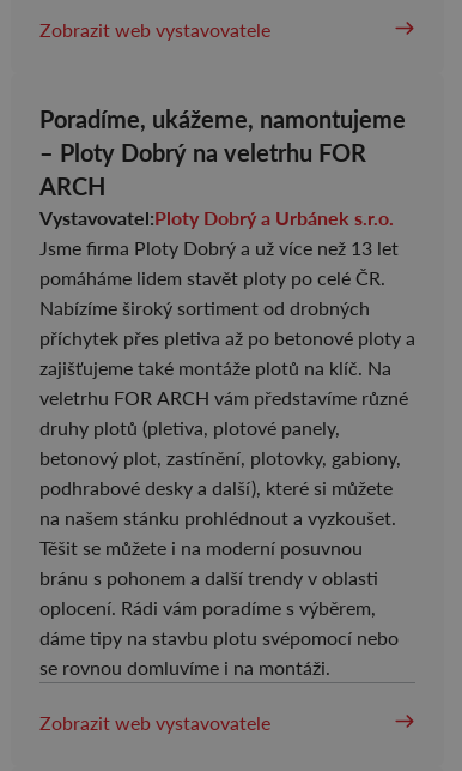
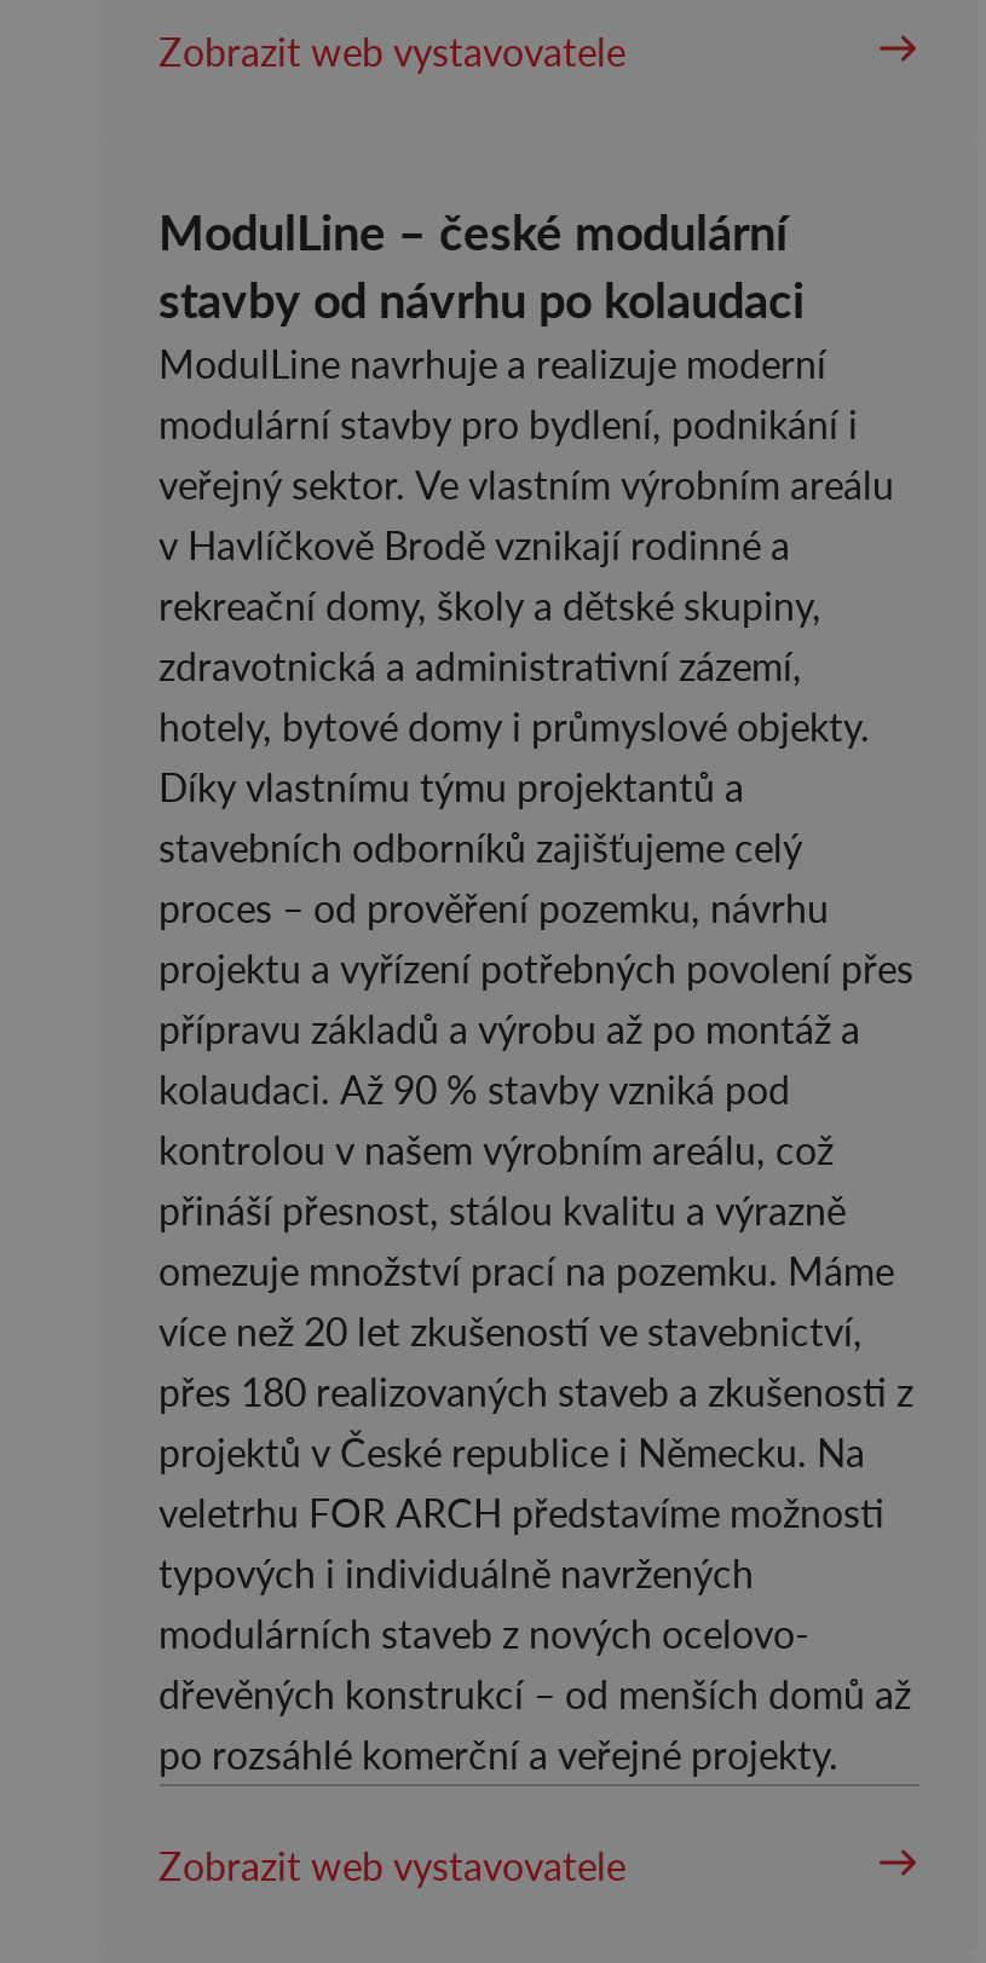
[39,102,415,680] Poradíme, ukážeme, namontujeme | – Ploty Dobrý na veletrhu FOR | ARCH | Vystavovatel:Ploty Dobrý a Urbánek s.r.o. | Jsme firma Ploty Dobrý a už více než 13 let | pomáháme lidem stavět ploty po celé ČR. | Nabízíme široký sortiment od drobných | příchytek přes pletiva až po betonové ploty a | zajišťujeme také montáže plotů na klíč. Na | veletrhu FOR ARCH vám představíme různé | druhy plotů (pletiva, plotové panely, | betonový plot, zastínění, plotovky, gabiony, | podhrabové desky a další), které si můžete | na našem stánku prohlédnout a vyzkoušet. | Těšit se můžete i na moderní posuvnou | bránu s pohonem a další trendy v oblasti | oplocení. Rádi vám poradíme s výběrem, | dáme tipy na stavbu plotu svépomocí nebo | se rovnou domluvíme i na montáži. -> [158,197,913,1779] ModulLine – české modulární | stavby od návrhu po kolaudaci | ModulLine navrhuje a realizuje moderní | modulární stavby pro bydlení, podnikání i | veřejný sektor. Ve vlastním výrobním areálu | v Havlíčkově Brodě vznikají rodinné a | rekreační domy, školy a dětské skupiny, | zdravotnická a administrativní zázemí, | hotely, bytové domy i průmyslové objekty. | Díky vlastnímu týmu projektantů a | stavebních odborníků zajišťujeme celý | proces – od prověření pozemku, návrhu | projektu a vyřízení potřebných povolení přes | přípravu základů a výrobu až po montáž a | kolaudaci. Až 90 % stavby vzniká pod | kontrolou v našem výrobním areálu, což | přináší přesnost, stálou kvalitu a výrazně | omezuje množství prací na pozemku. Máme | více než 20 let zkušeností ve stavebnictví, | přes 180 realizovaných staveb a zkušenosti z | projektů v České republice i Německu. Na | veletrhu FOR ARCH představíme možnosti | typových i individuálně navržených | modulárních staveb z nových ocelovo- | dřevěných konstrukcí – od menších domů až | po rozsáhlé komerční a veřejné projekty.

